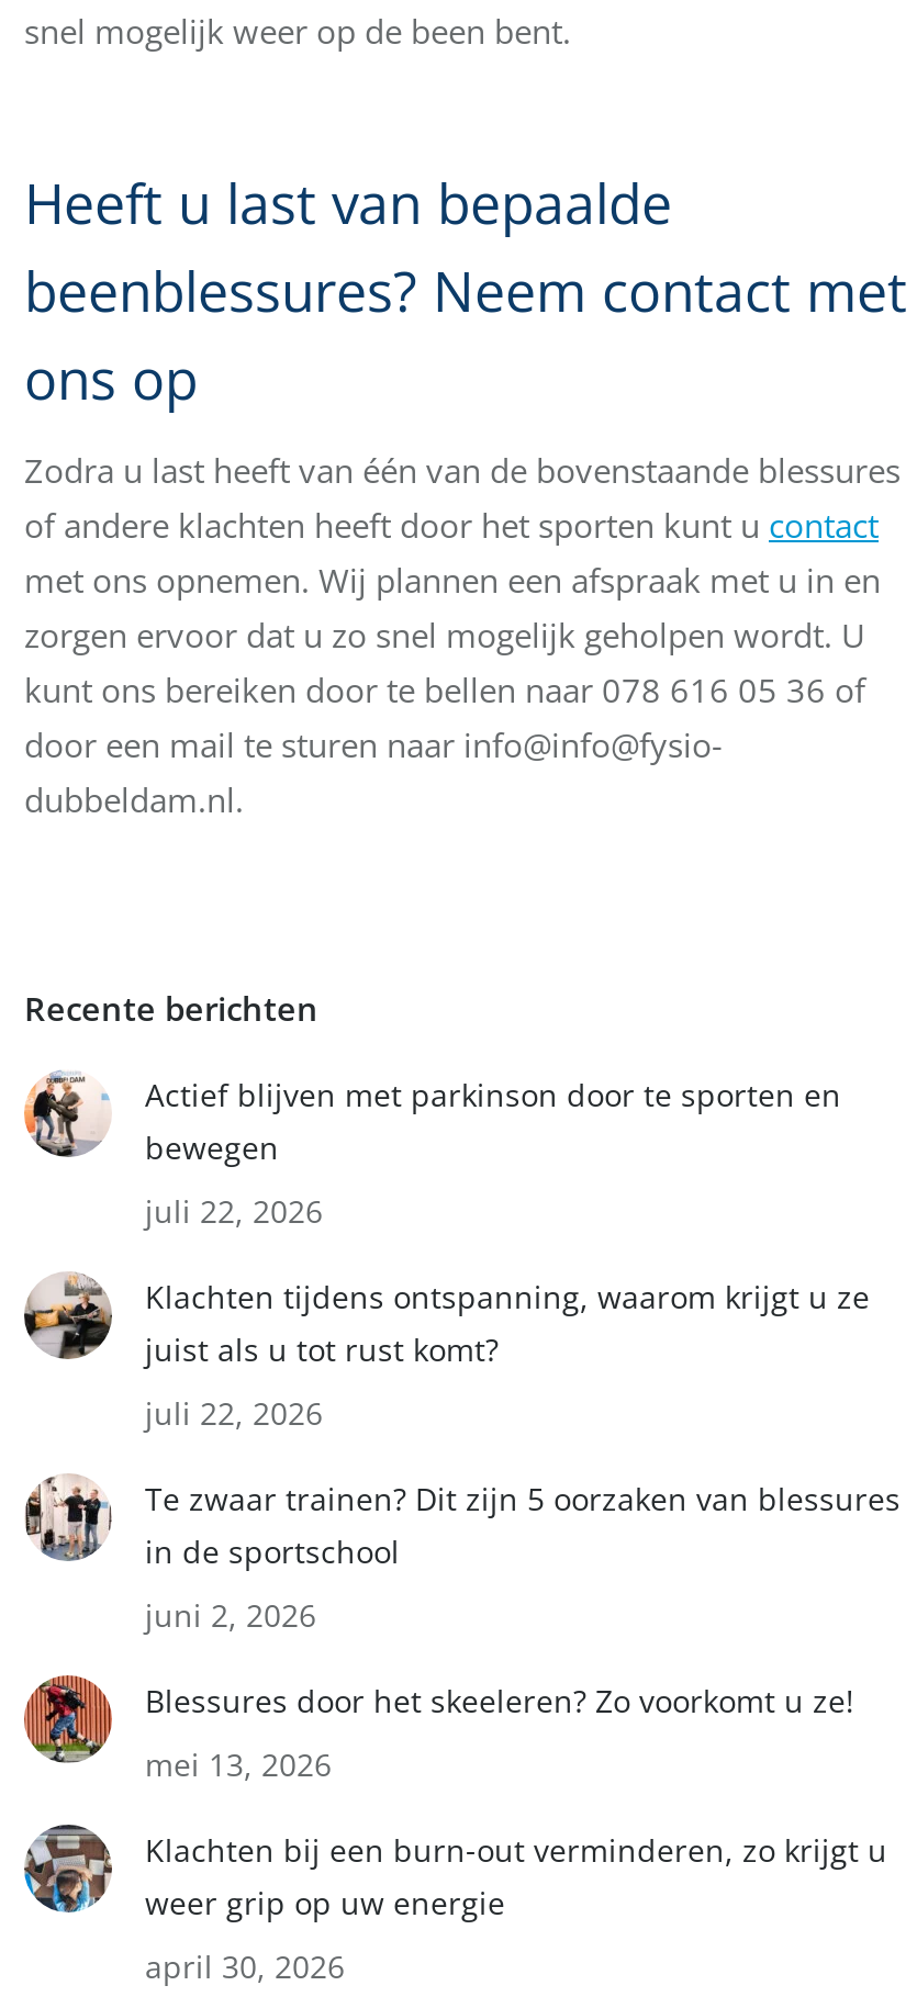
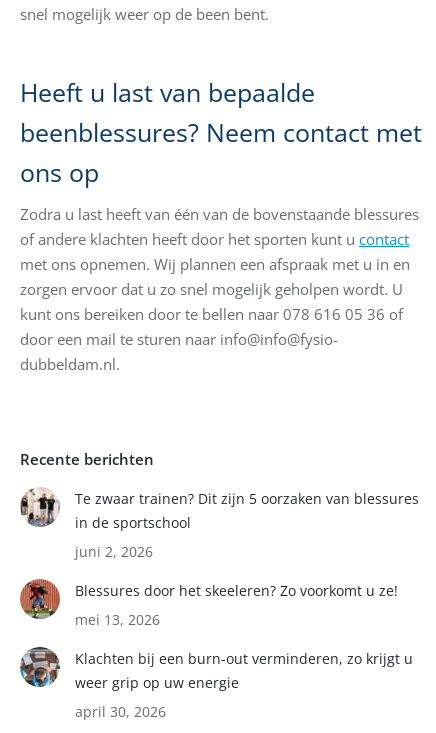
[22,1072,870,1434] [image] | Actief blijven met parkinson door te sporten en | bewegen | juli 22, 2026 | Klachten tijdens ontspanning, waarom krijgt u ze | juist als u tot rust komt? | juli 22, 2026 -> none
[22,1274,112,1357] [image] -> none

